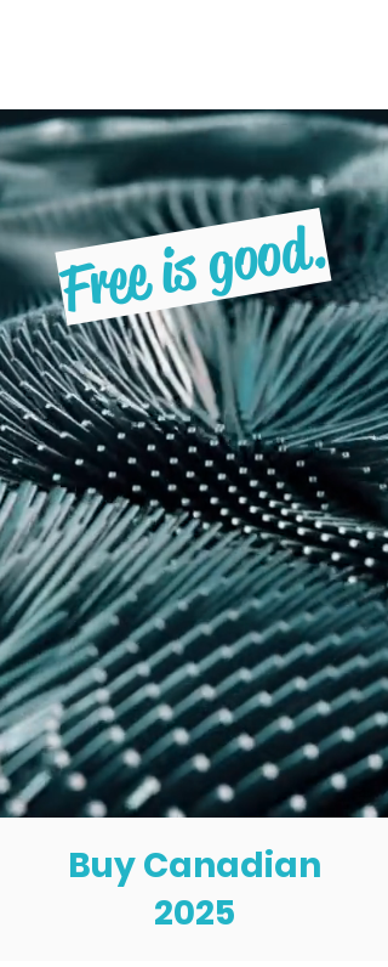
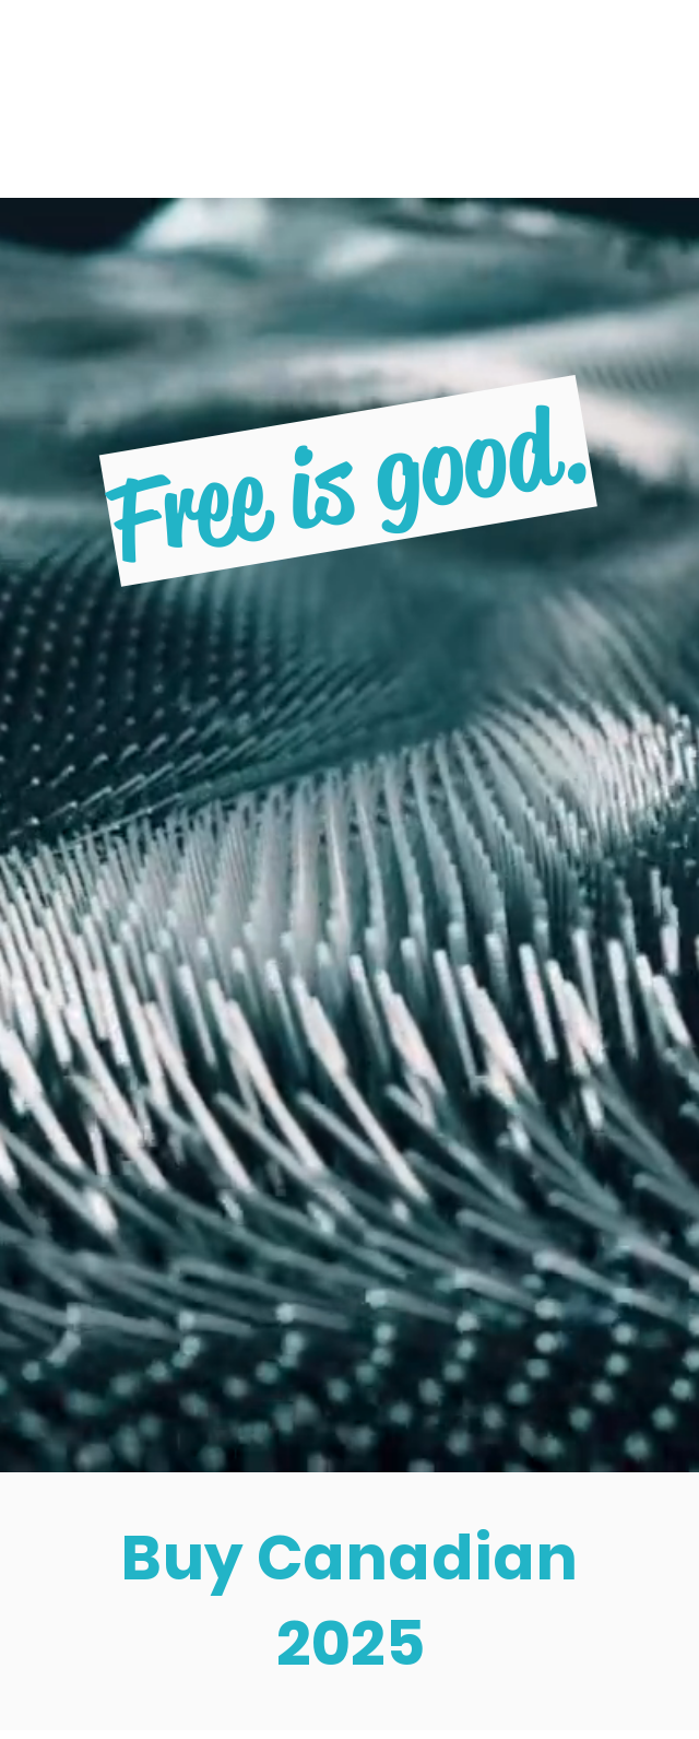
[4,108,384,818] [image] -> [7,196,692,1474] [image]

